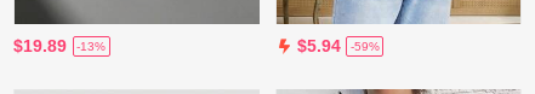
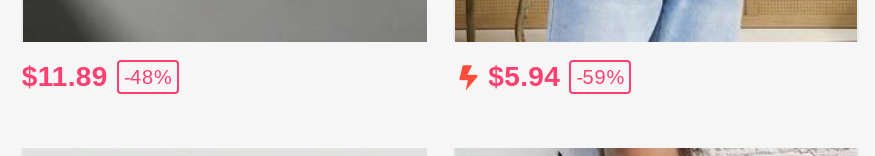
[14,36,67,55] $19.89 -> [22,59,108,91] $11.89
[77,40,106,53] -13% -> [124,66,172,88] -48%

